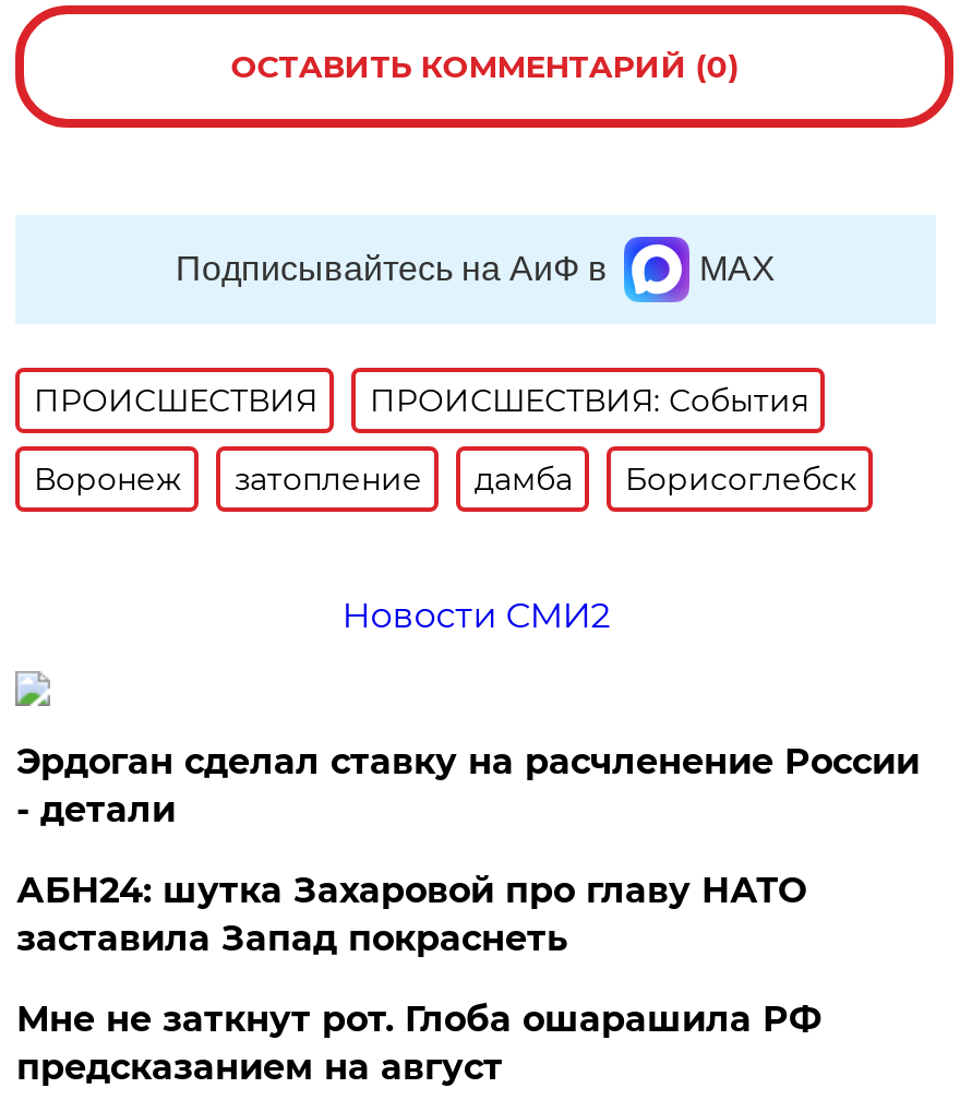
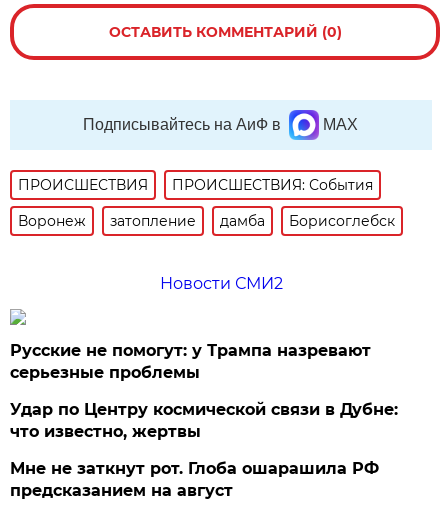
[16,741,919,830] Эрдоган сделал ставку на расчленение России | - детали -> [10,341,371,382] Русские не помогут: у Трампа назревают | серьезные проблемы
[16,870,806,959] АБН24: шутка Захаровой про главу НАТО | заставила Запад покраснеть -> [10,400,398,441] Удар по Центру космической связи в Дубне: | что известно, жертвы

